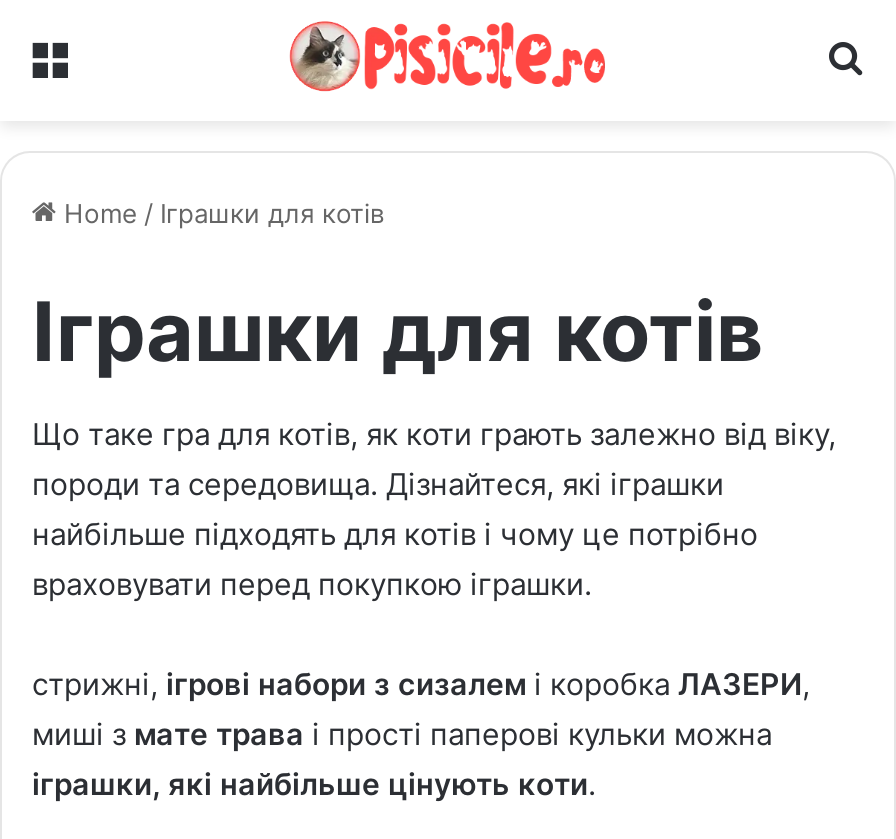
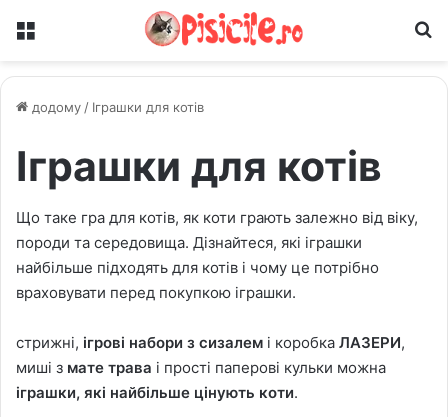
[56,197,384,229] Home / Іграшки для котів -> [28,99,204,115] додому / Іграшки для котів

